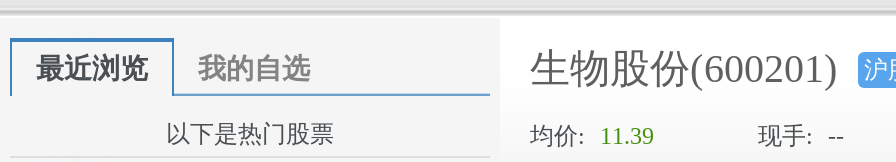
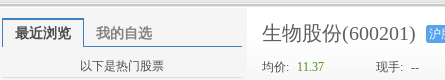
[530,122,654,150] 均价: 11.39 -> [262,60,324,74] 均价: 11.37

